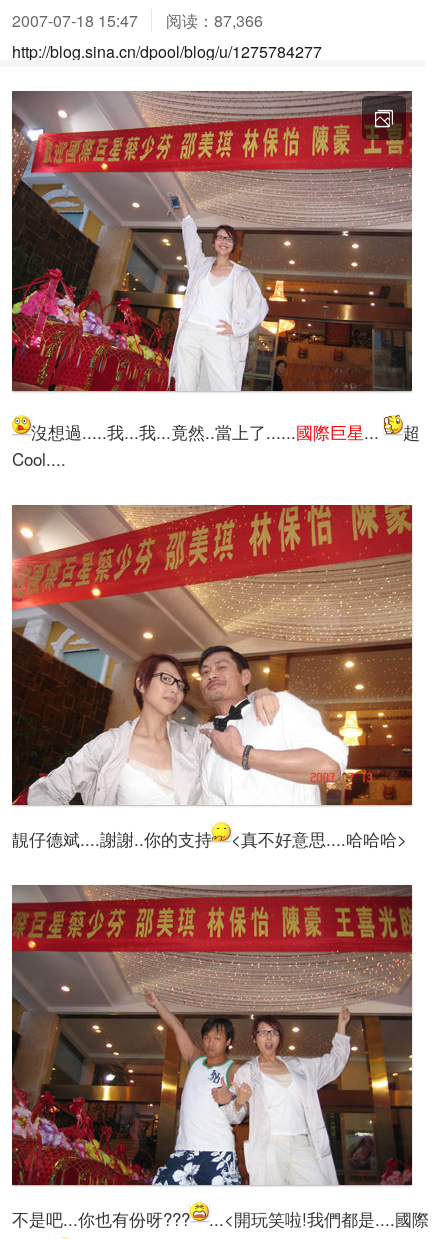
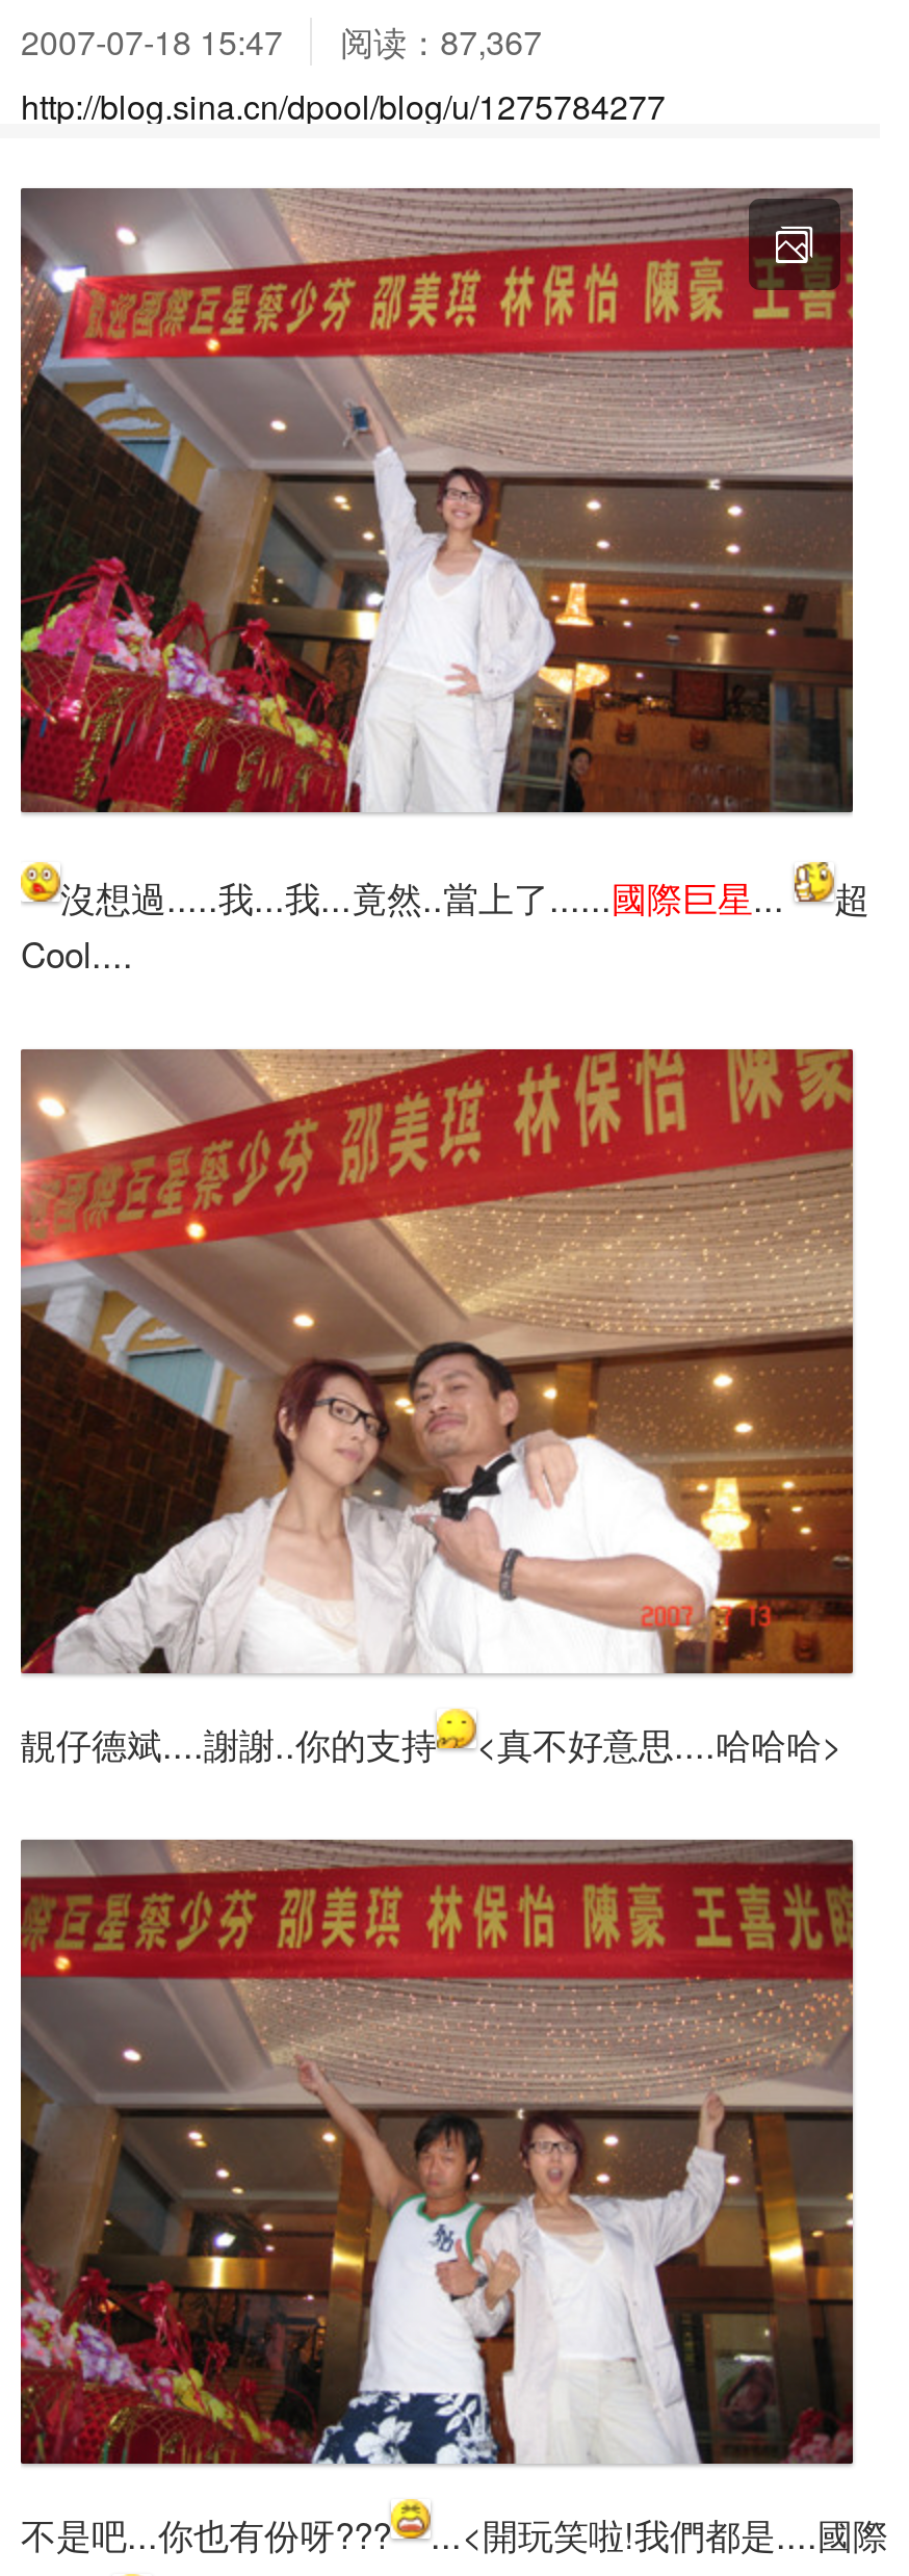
[12,9,263,32] 2007-07-18 15:47 阅读：87,366 -> [21,18,542,66] 2007-07-18 15:47 阅读：87,367

